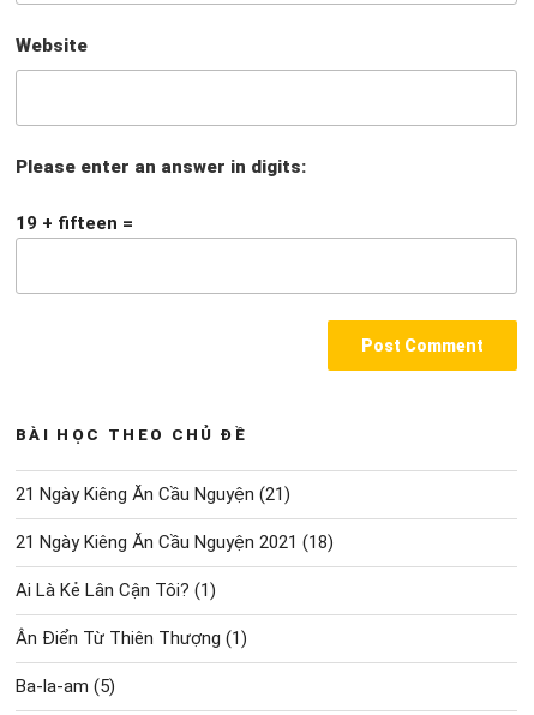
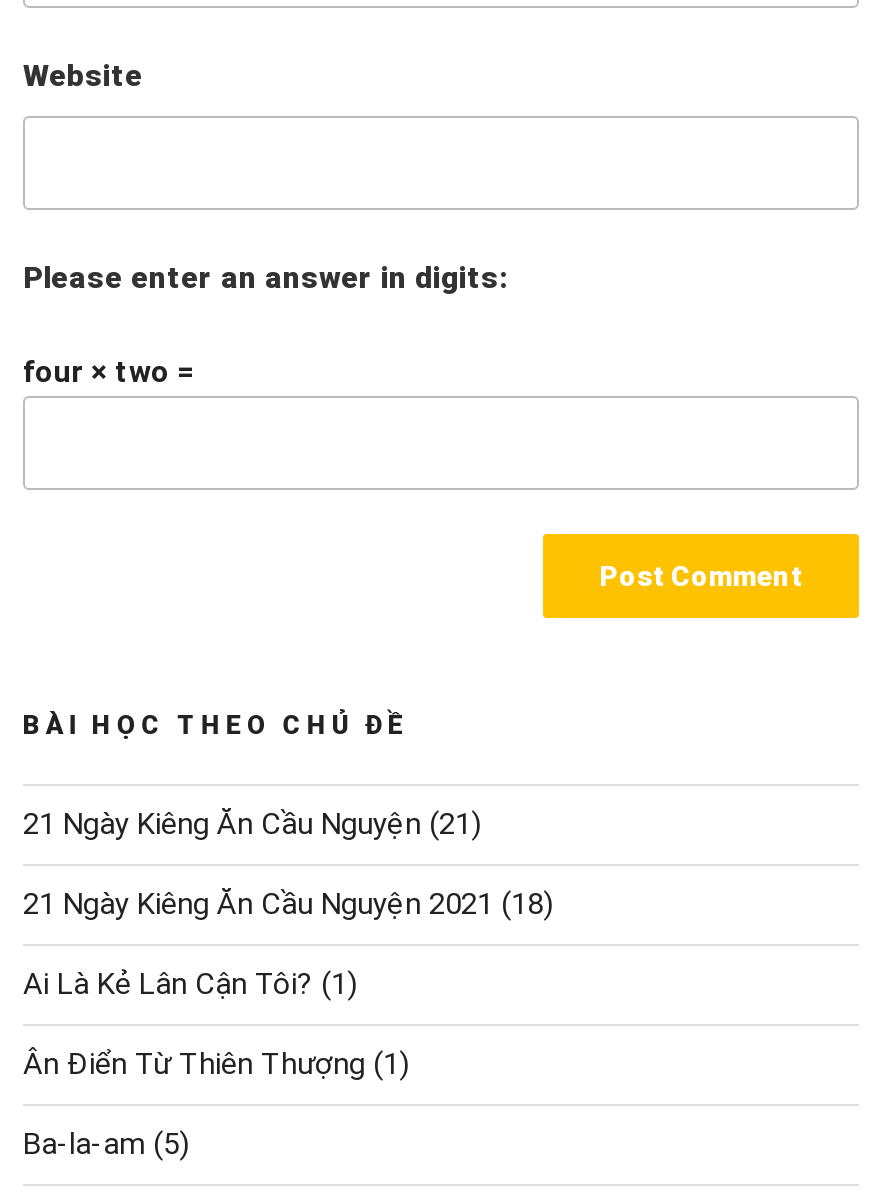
[16,212,133,234] 19 + fifteen = -> [23,354,195,390] four × two =

